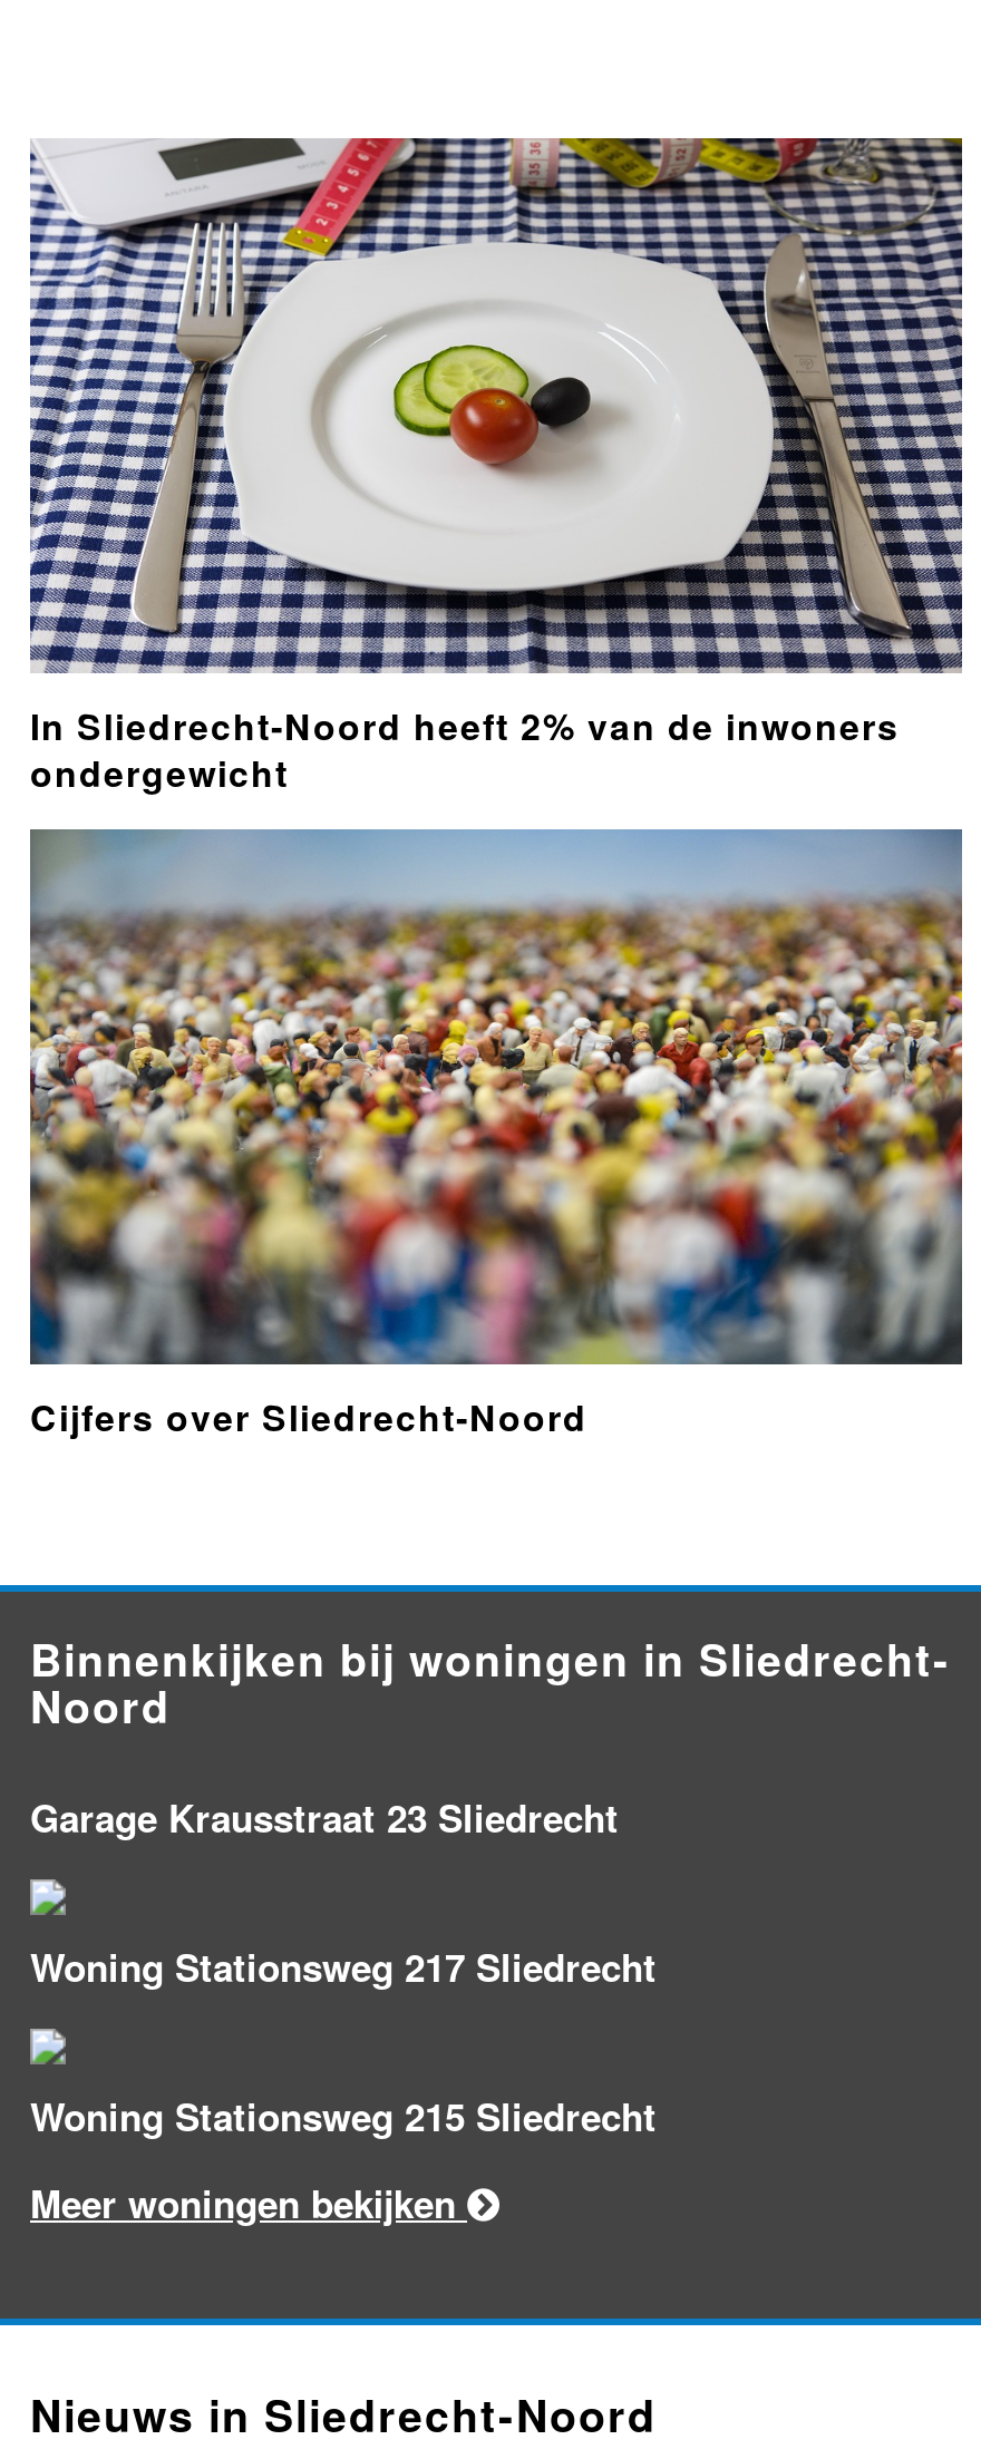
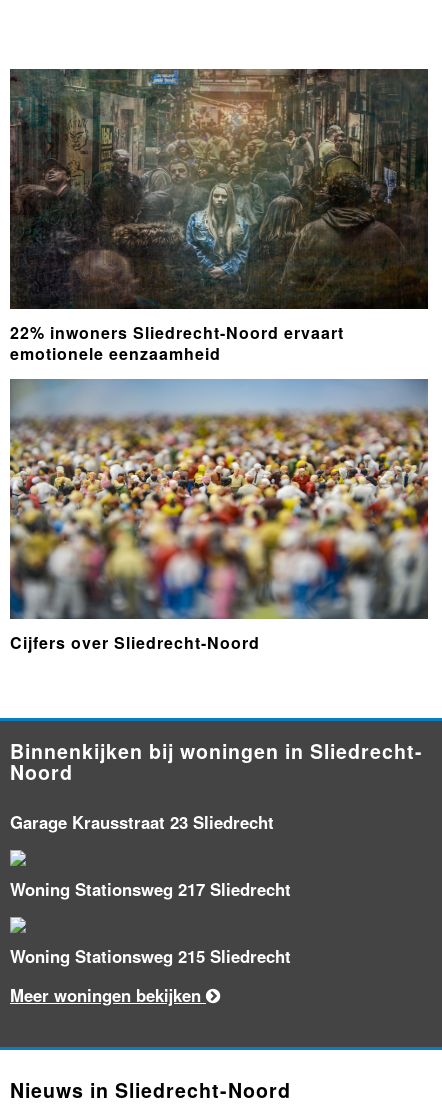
[28,135,964,797] [image] | In Sliedrecht-Noord heeft 2% van de inwoners | ondergewicht -> [9,68,429,365] [image] | 22% inwoners Sliedrecht-Noord ervaart | emotionele eenzaamheid

